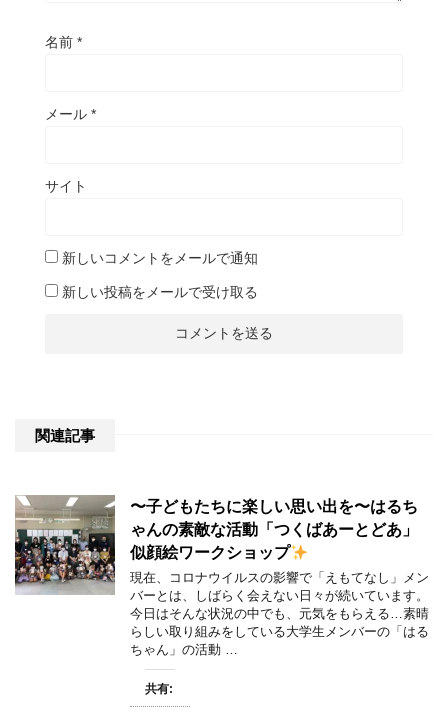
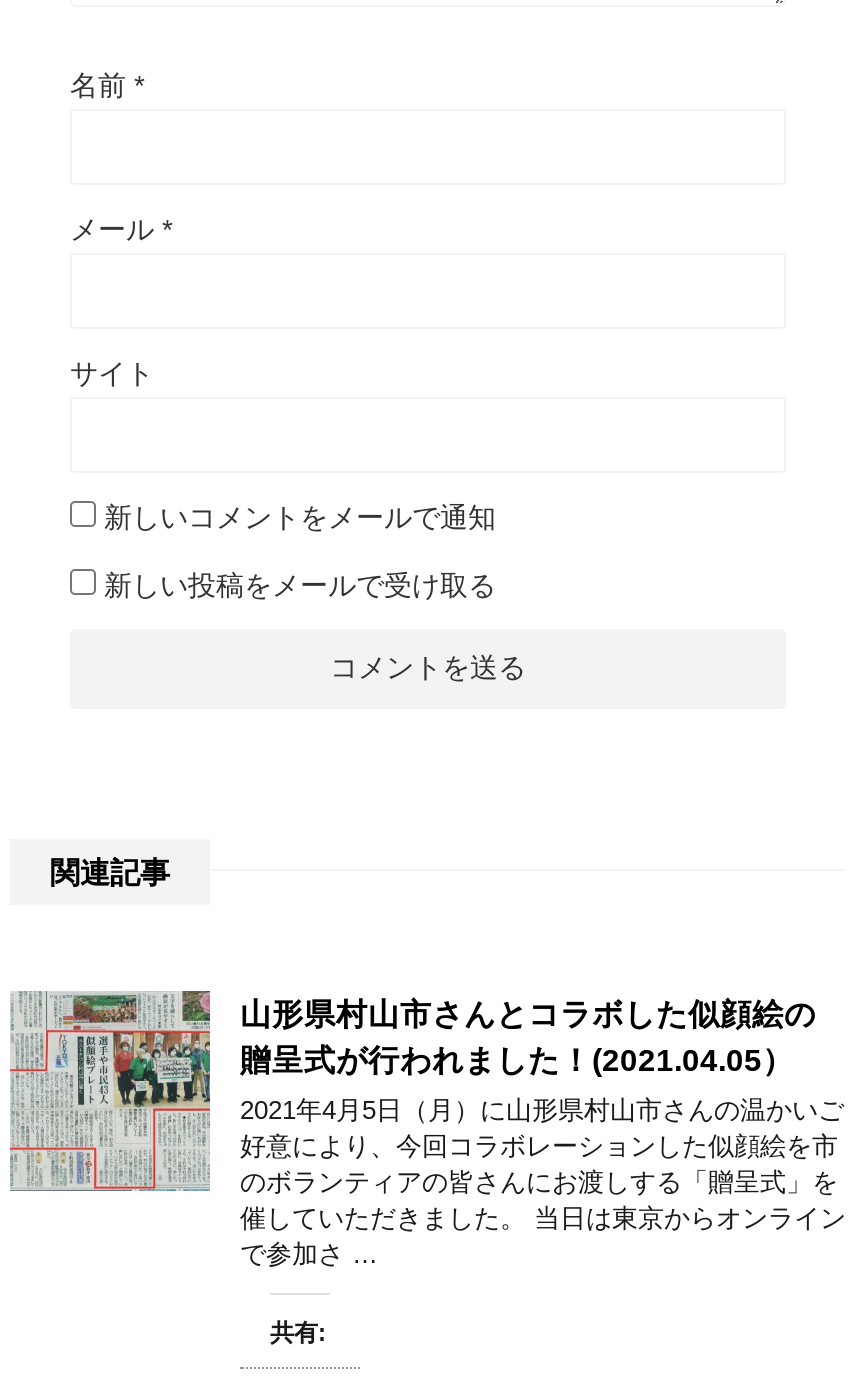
[14,495,418,594] [image] | 〜子どもたちに楽しい思い出を〜はるち | ゃんの素敵な活動「つくばあーとどあ」 | 似顔絵ワークショップ -> [10,990,816,1192] [image] | 山形県村山市さんとコラボした似顔絵の | 贈呈式が行われました！(2021.04.05）
[130,570,429,657] 現在、コロナウイルスの影響で「えもてなし」メン | バーとは、しばらく会えない日々が続いています。 | 今日はそんな状況の中でも、元気をもらえる…素晴 | らしい取り組みをしている大学生メンバーの「はる | ちゃん」の活動 … -> [240,1095,846,1269] 2021年4月5日（月）に山形県村山市さんの温かいご | 好意により、今回コラボレーションした似顔絵を市 | のボランティアの皆さんにお渡しする「贈呈式」を | 催していただきました。 当日は東京からオンライン | で参加さ …

